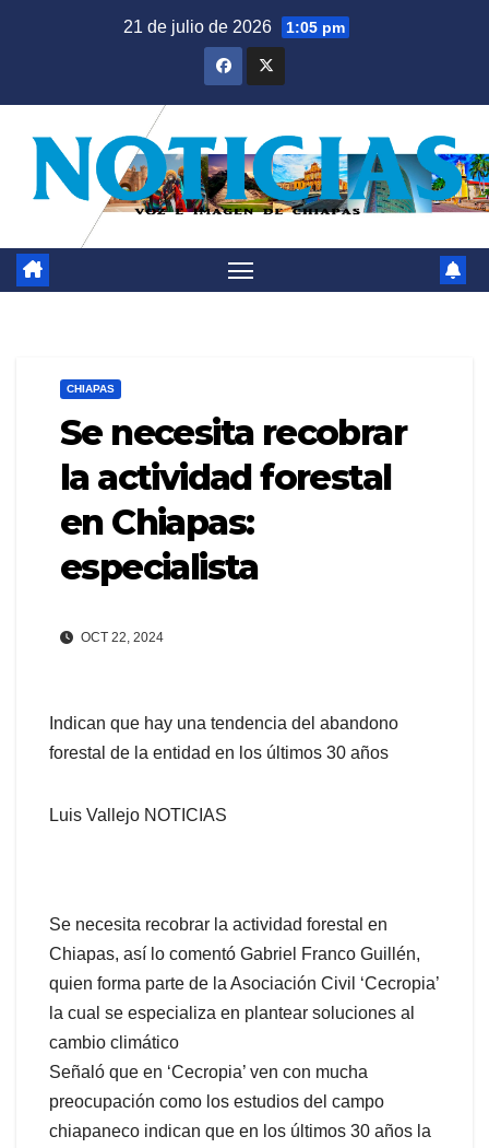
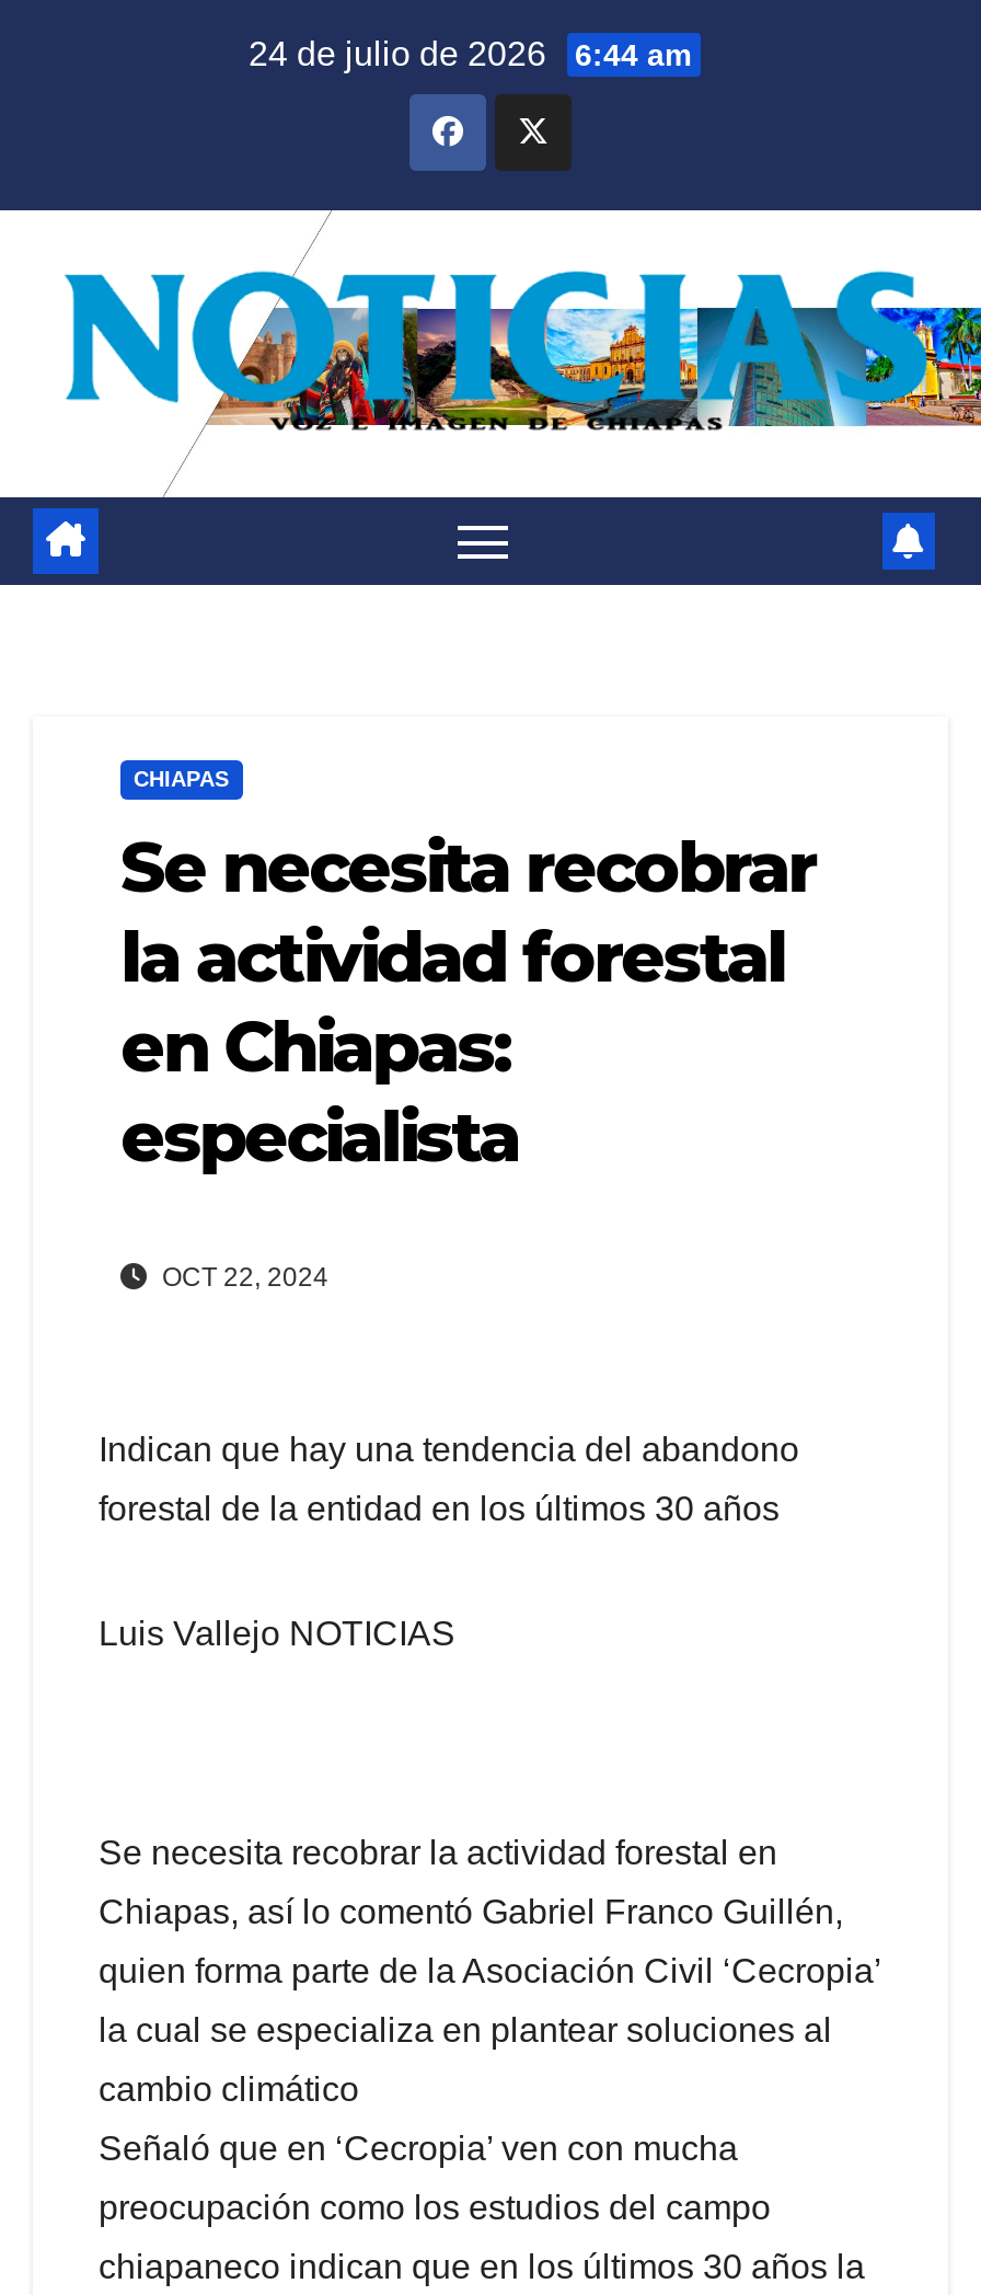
[123,17,345,36] 21 de julio de 2026 1:05 pm -> [249,35,691,72] 24 de julio de 2026 6:44 am

